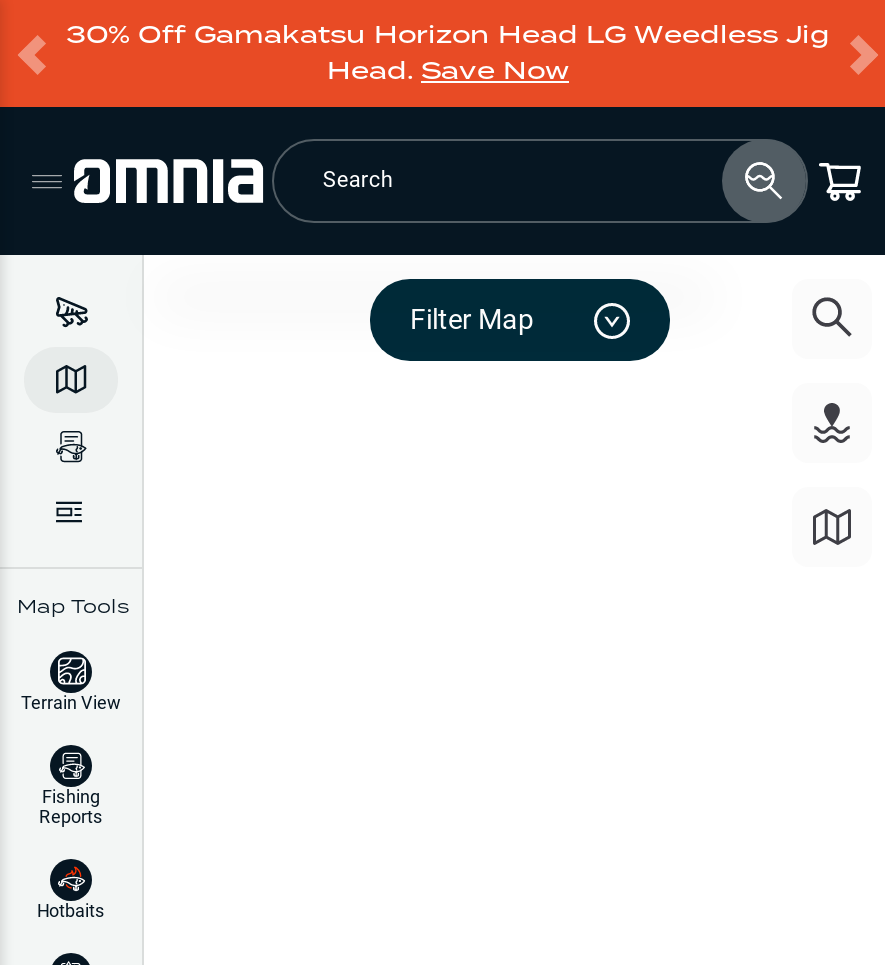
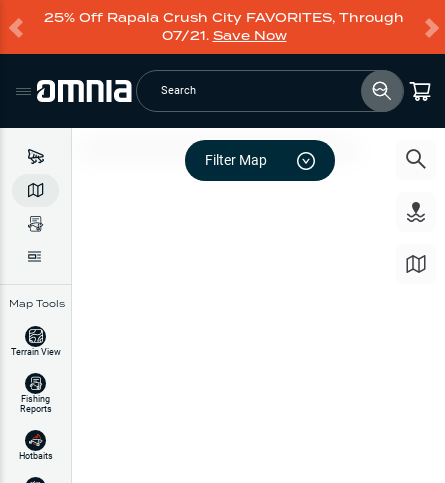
[66,17,830,87] 30% Off Gamakatsu Horizon Head LG Weedless Jig | Head. Save Now -> [44,9,404,44] 25% Off Rapala Crush City FAVORITES, Through | 07/21. Save Now

